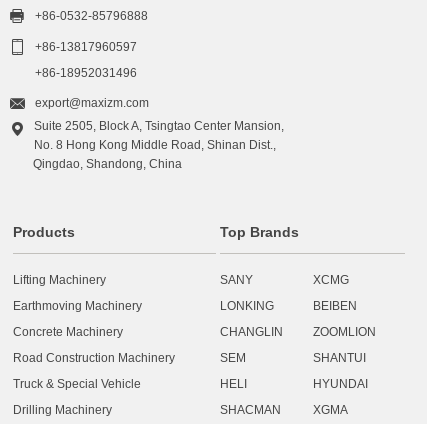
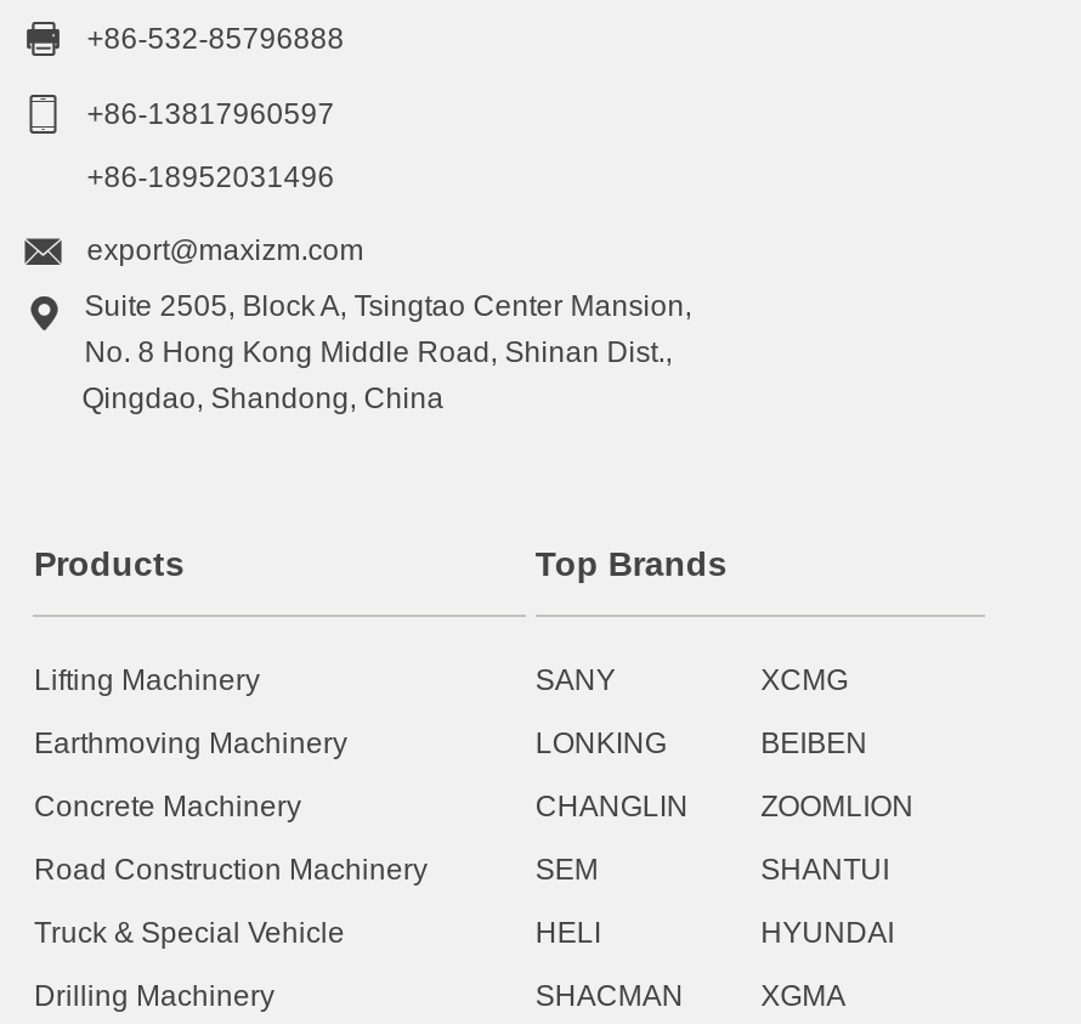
[35,9,148,23] +86-0532-85796888 -> [87,23,344,57] +86-532-85796888

